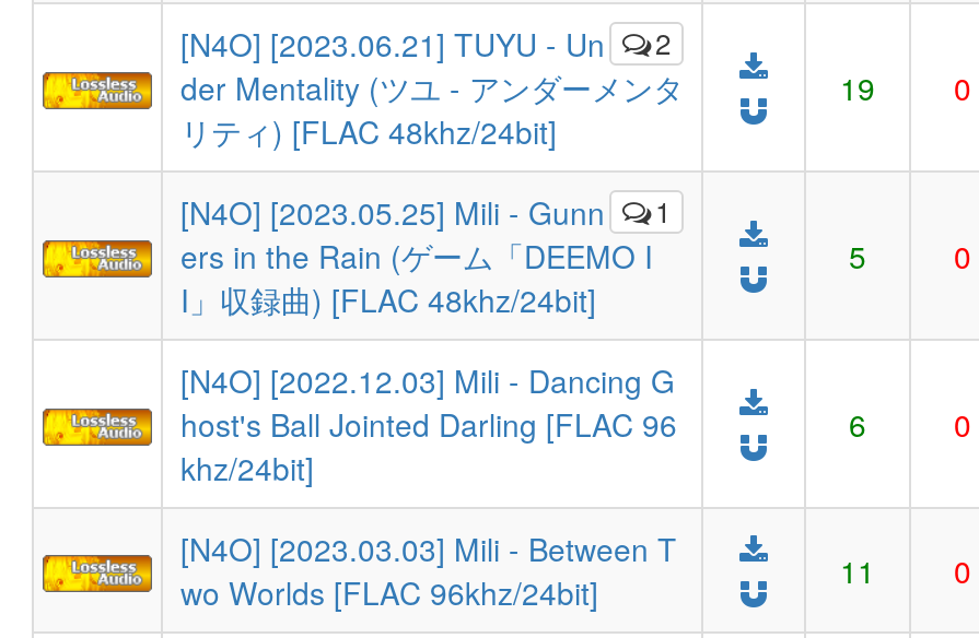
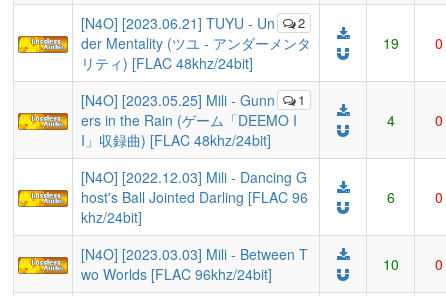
[849,234,971,277] 5 0 -> [386,110,442,130] 4 0
[840,548,971,592] 11 0 -> [382,254,442,274] 10 0

